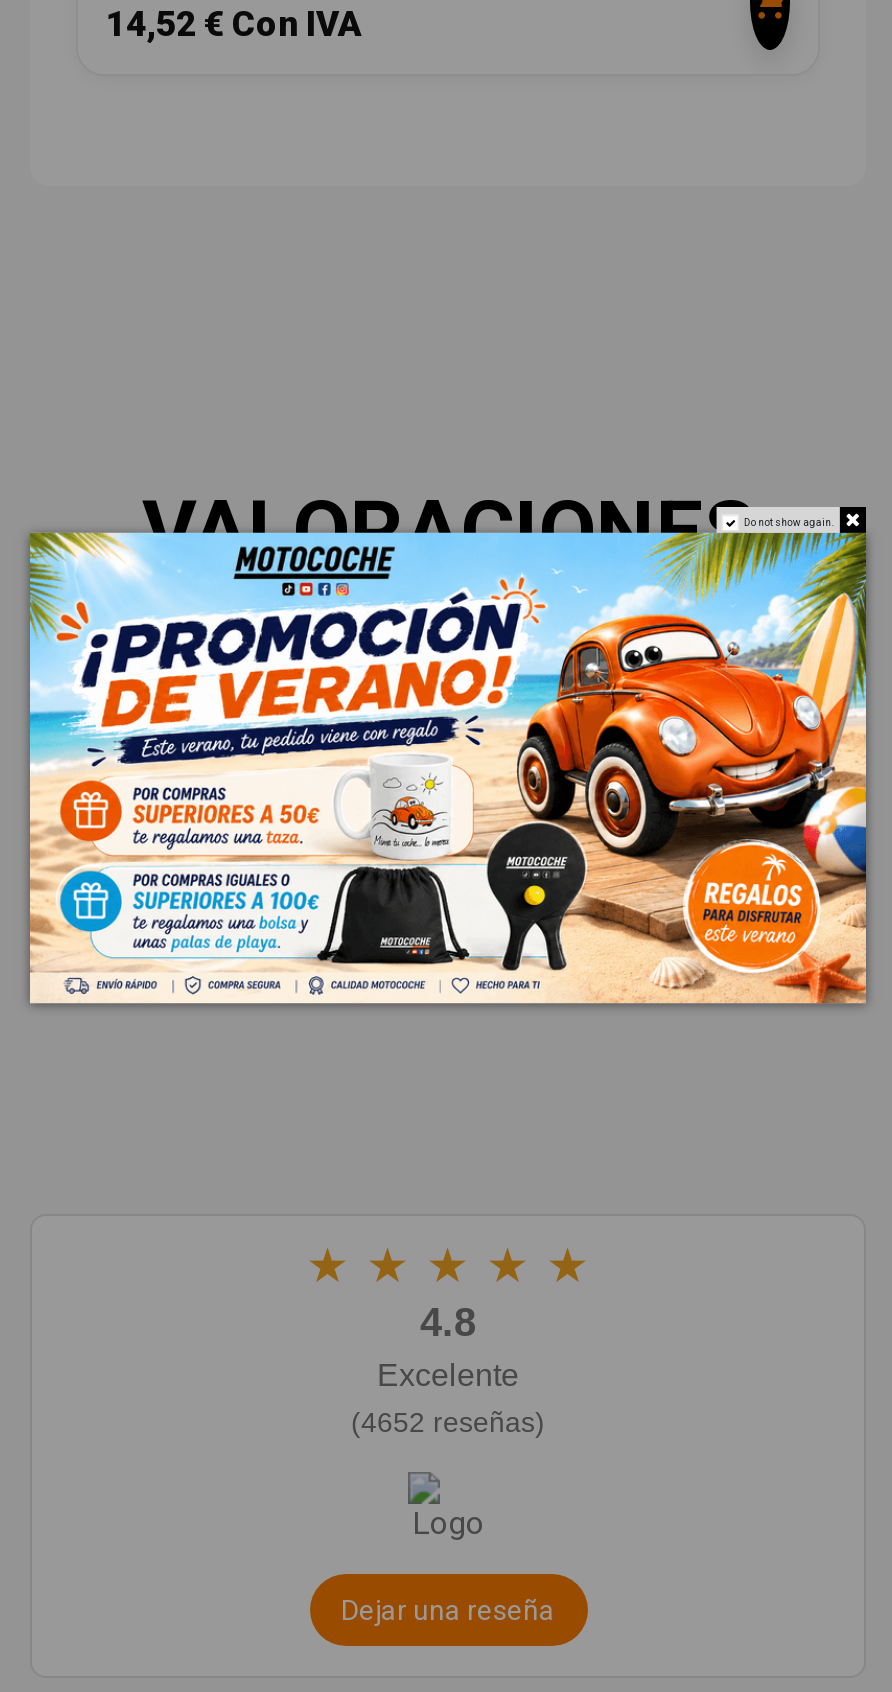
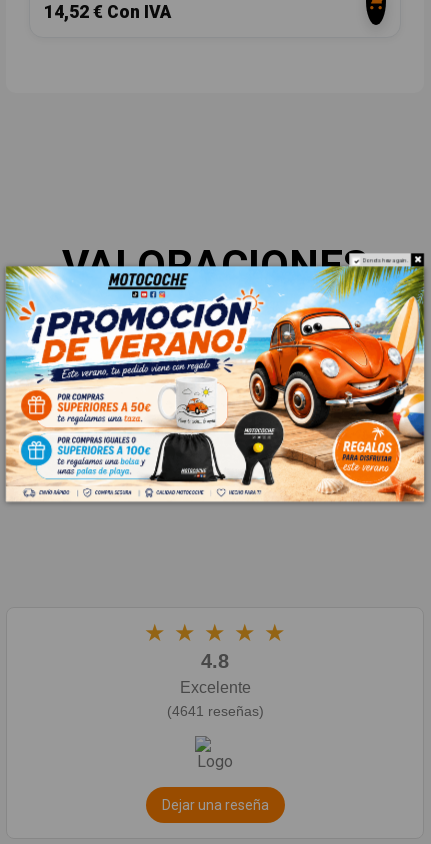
[351,1407,545,1439] (4652 reseñas) -> [166,703,263,719] (4641 reseñas)

